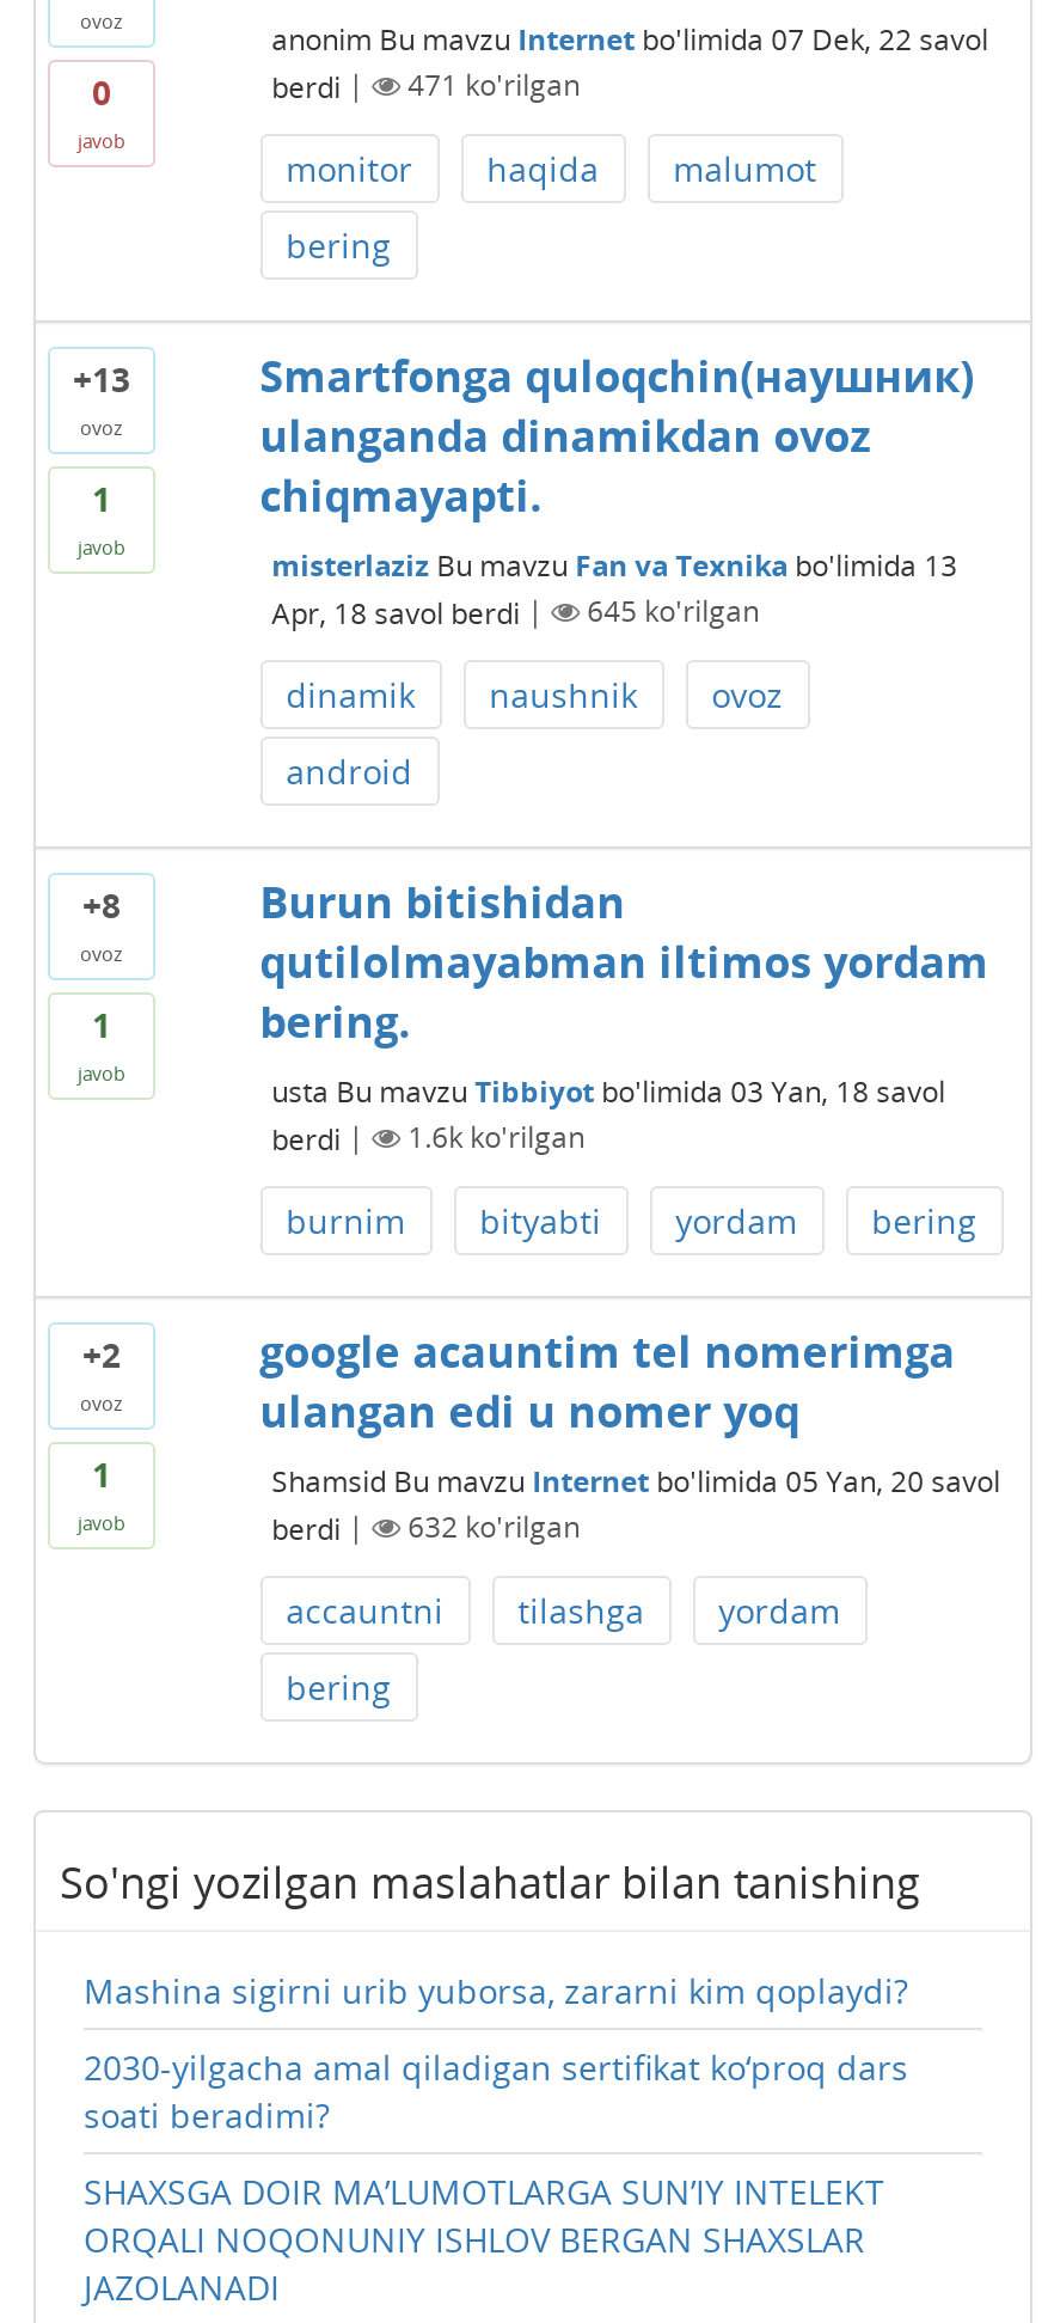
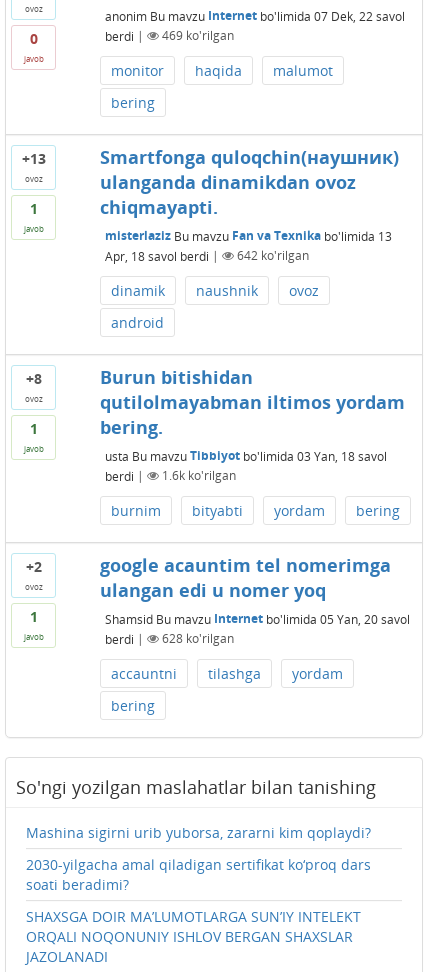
[408,65,580,106] 471 ko'rilgan -> [162,27,234,44] 469 ko'rilgan
[587,591,759,632] 645 ko'rilgan -> [237,247,309,264] 642 ko'rilgan
[408,1507,580,1548] 632 ko'rilgan -> [162,630,234,647] 628 ko'rilgan

